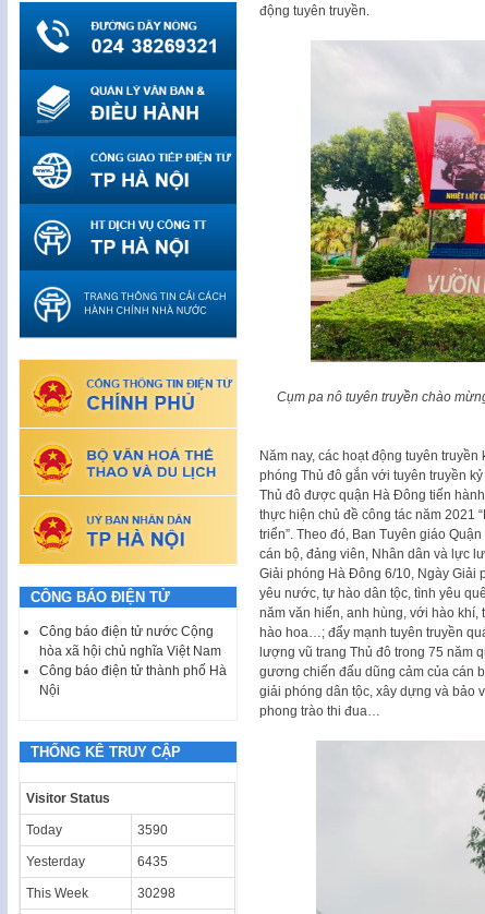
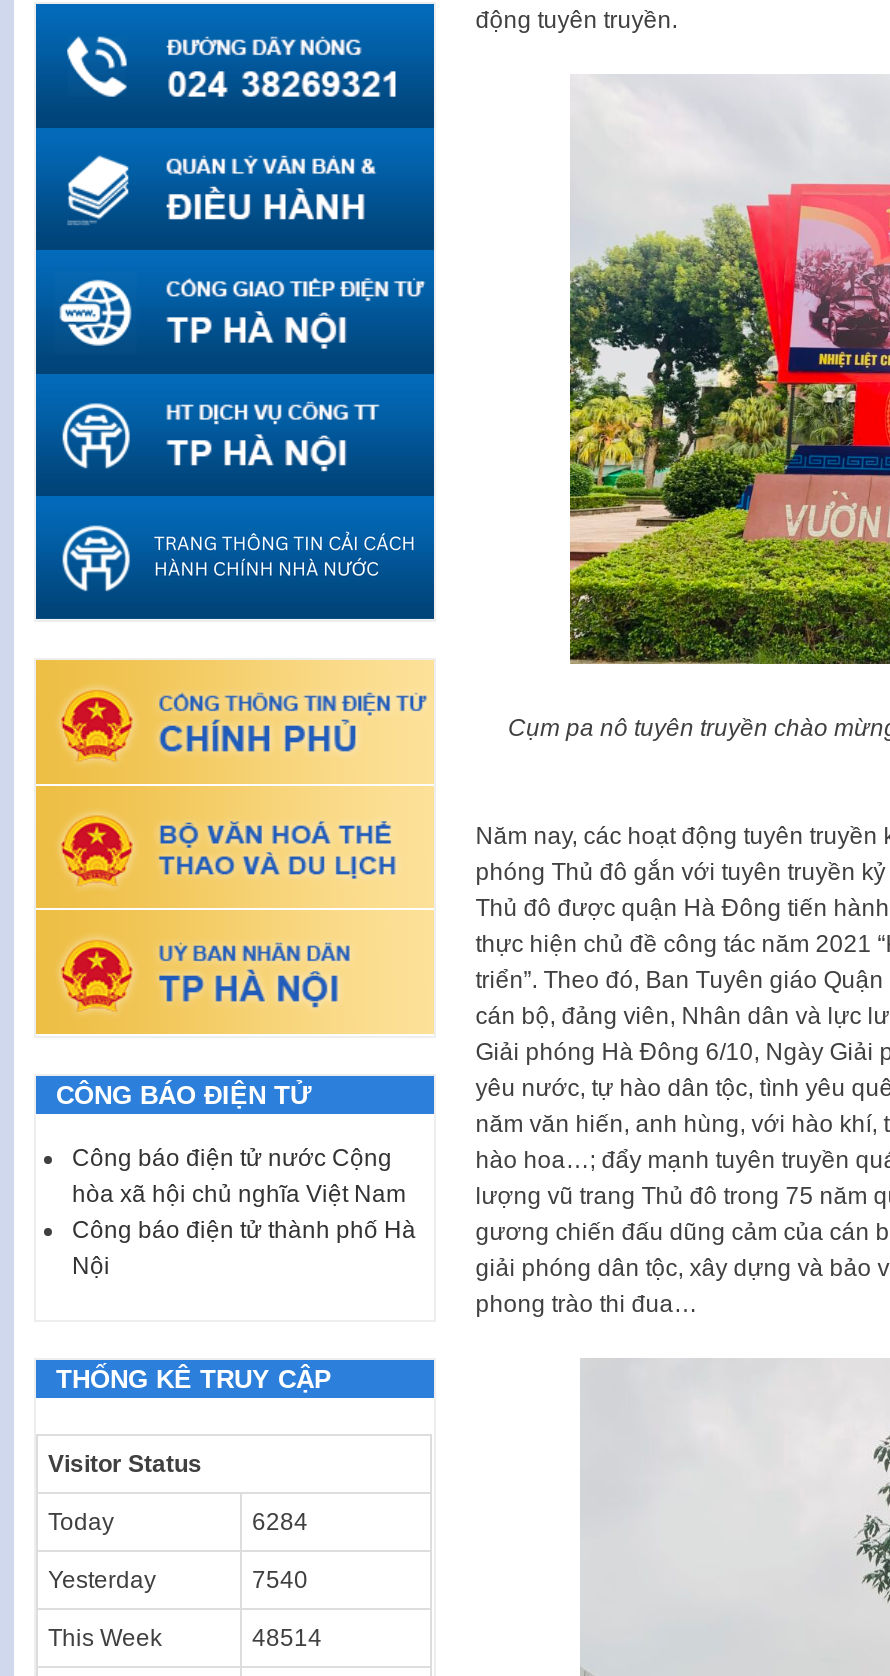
[137,822,168,838] 3590 -> [252,1508,308,1536] 6284
[137,854,168,869] 6435 -> [252,1566,308,1594] 7540
[137,886,175,901] 30298 -> [252,1624,322,1652] 48514

